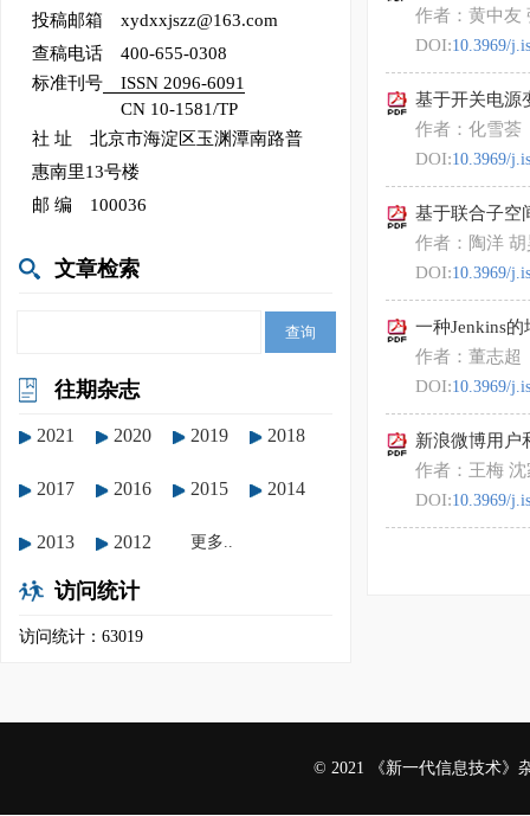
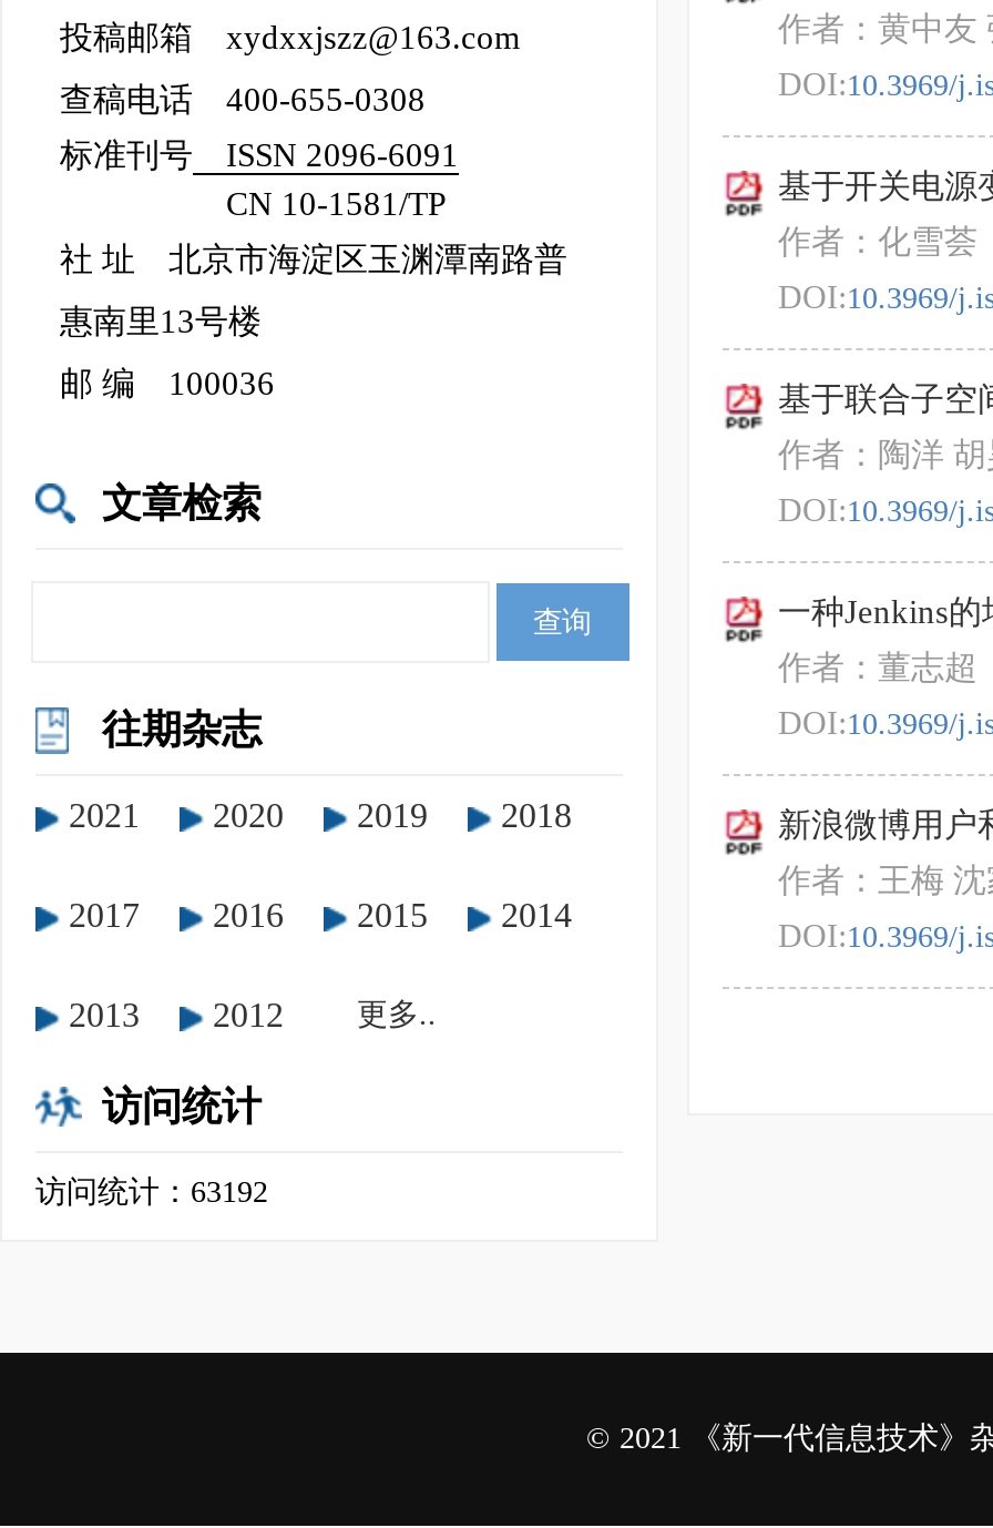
[19,628,143,645] 访问统计：63019 -> [35,1175,268,1209] 访问统计：63192

